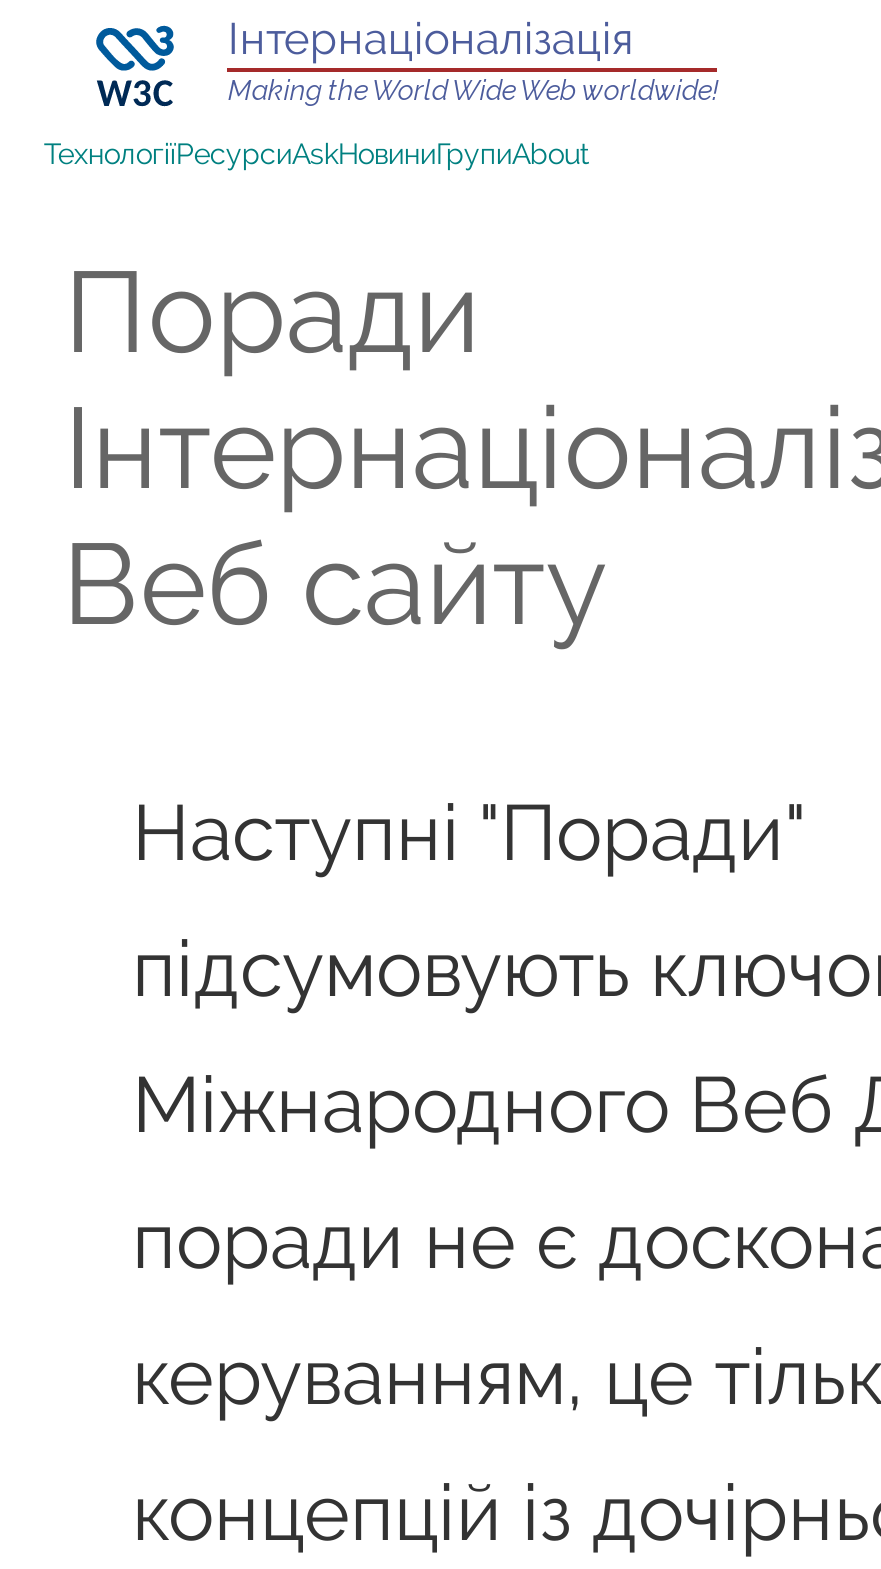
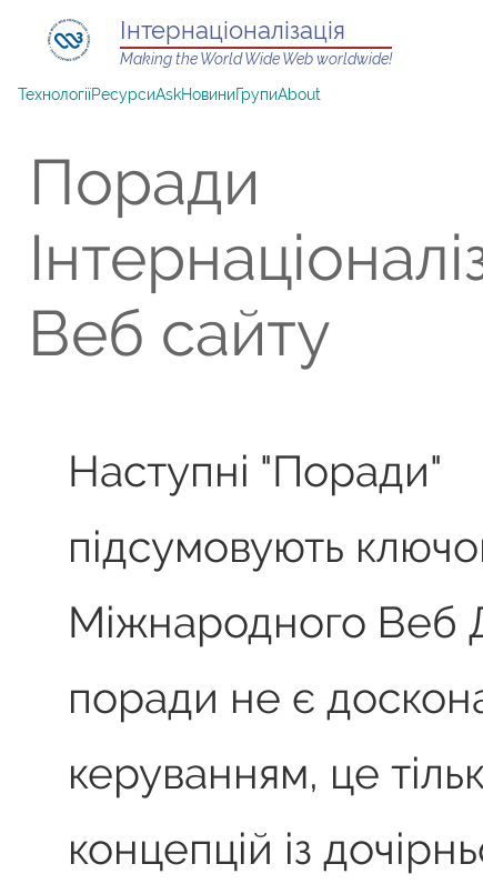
[93,18,175,108] [image] -> [47,18,91,68] [image]

